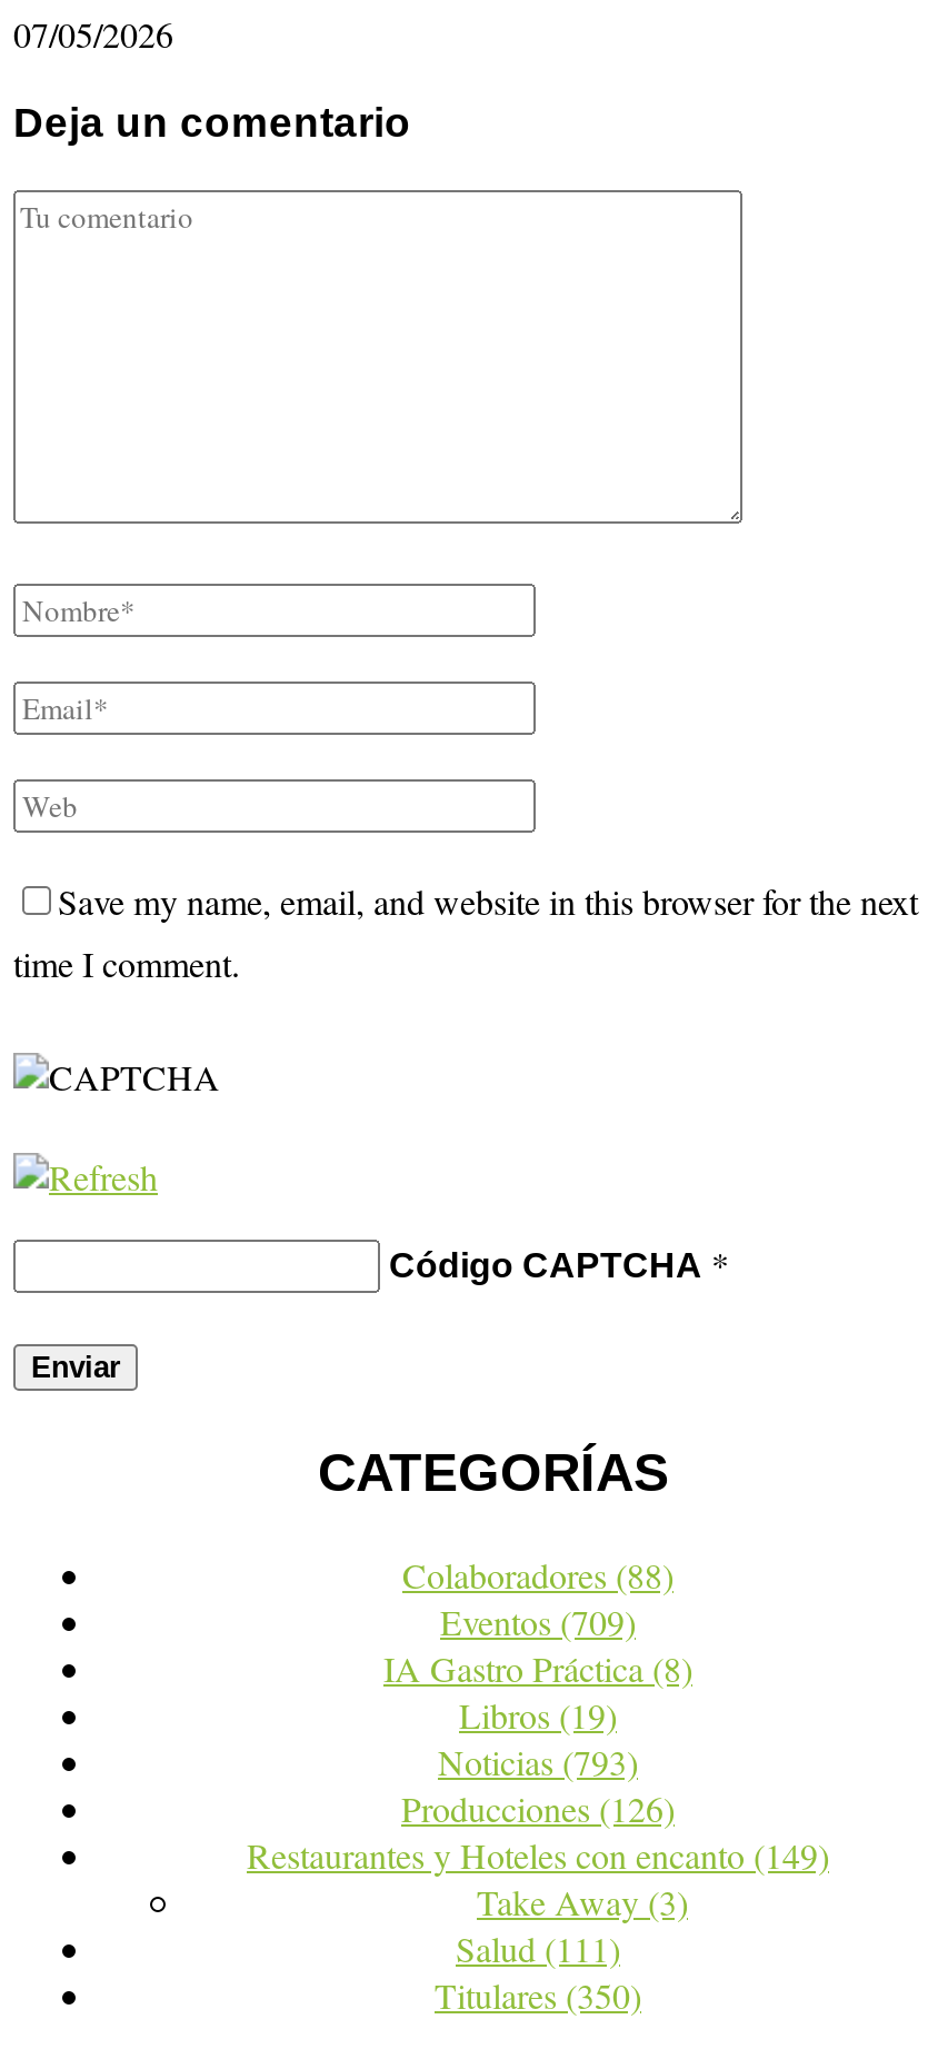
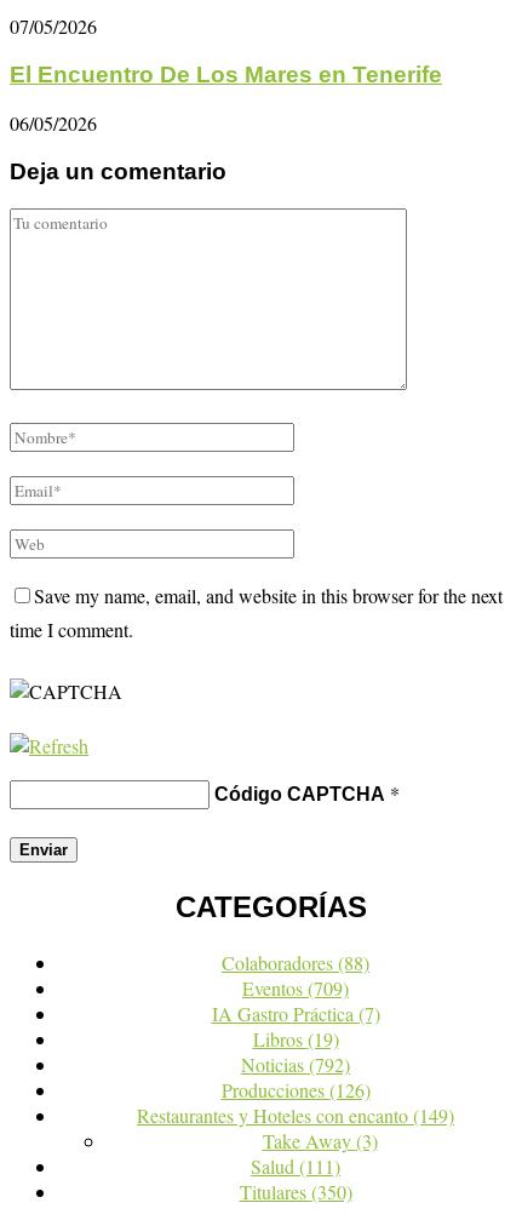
none -> [10,61,442,136] El Encuentro De Los Mares en Tenerife | 06/05/2026
[383,1645,692,1692] IA Gastro Práctica (8) -> [211,1001,380,1026] IA Gastro Práctica (7)
[438,1738,638,1785] Noticias (793) -> [241,1052,350,1077] Noticias (792)

